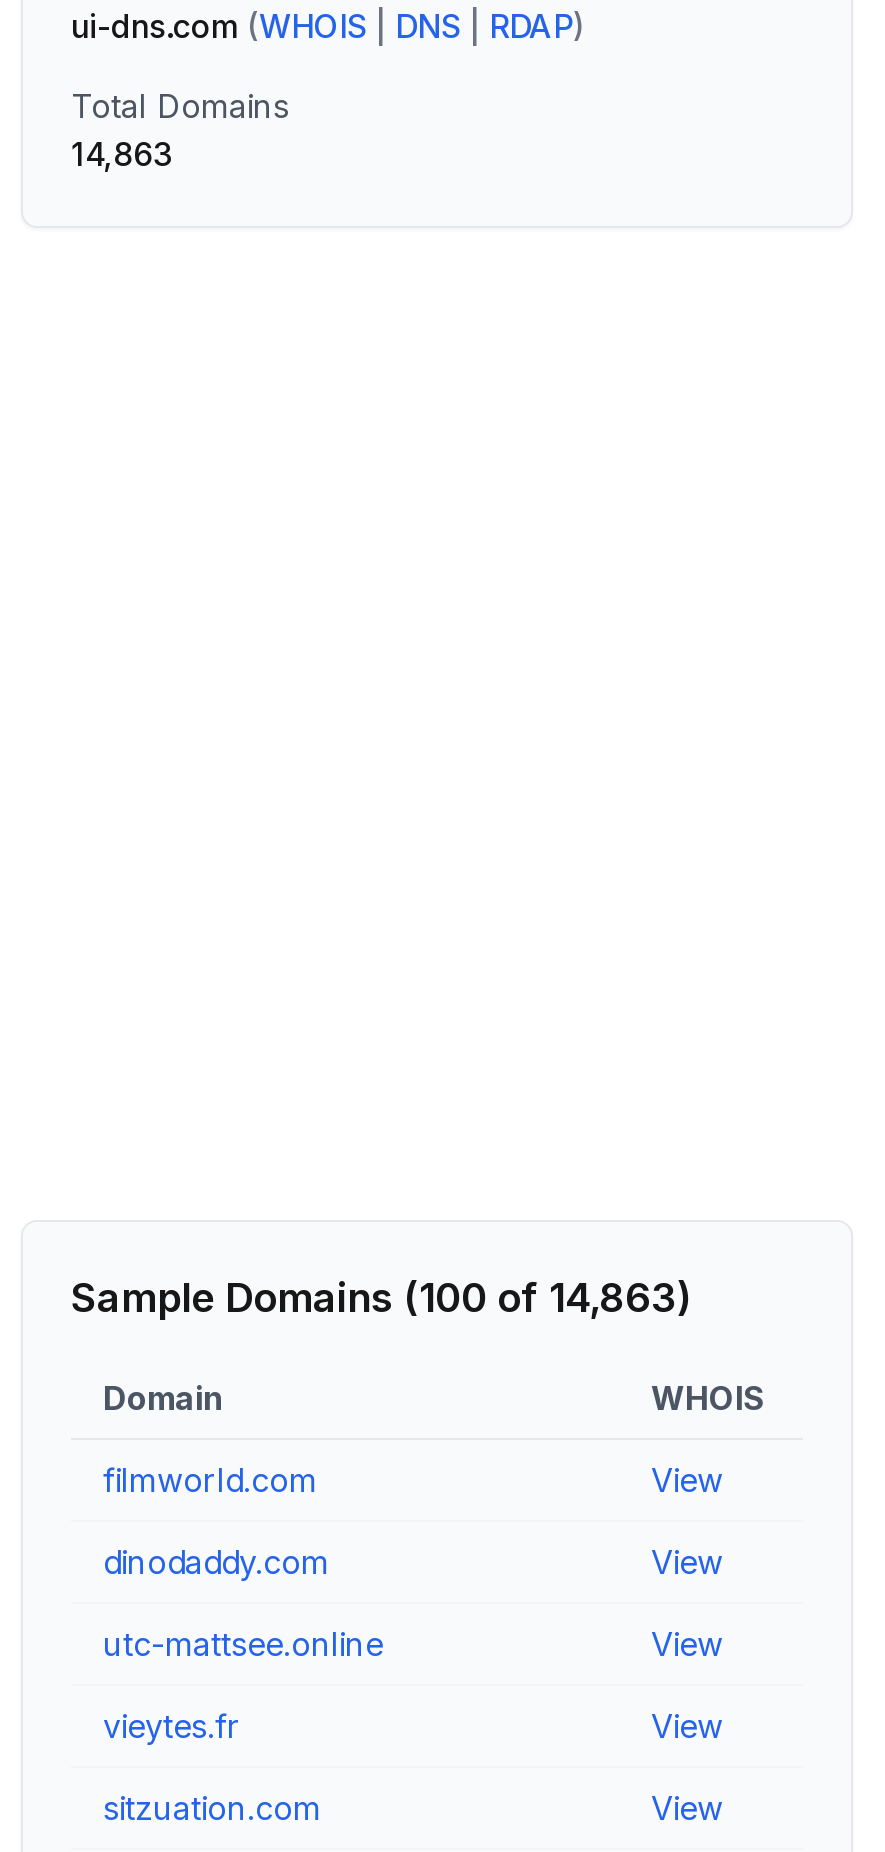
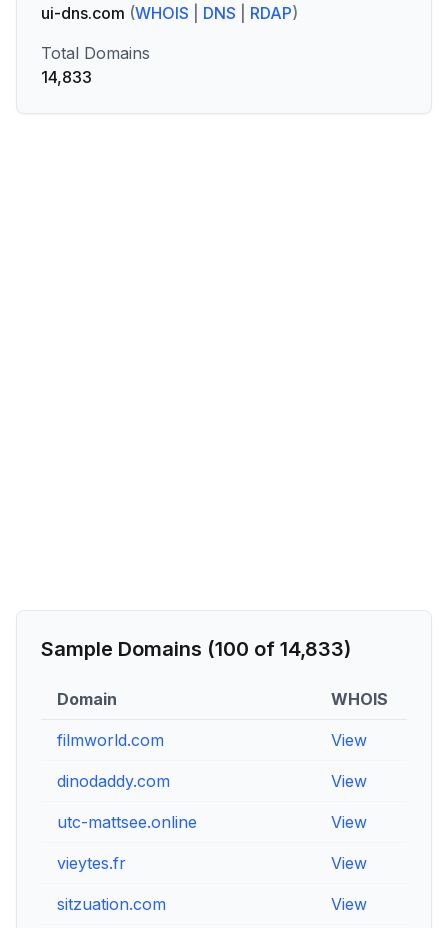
[71,134,173,174] 14,863 -> [41,67,92,87] 14,833
[71,1274,691,1322] Sample Domains (100 of 14,863) -> [41,637,351,661] Sample Domains (100 of 14,833)

